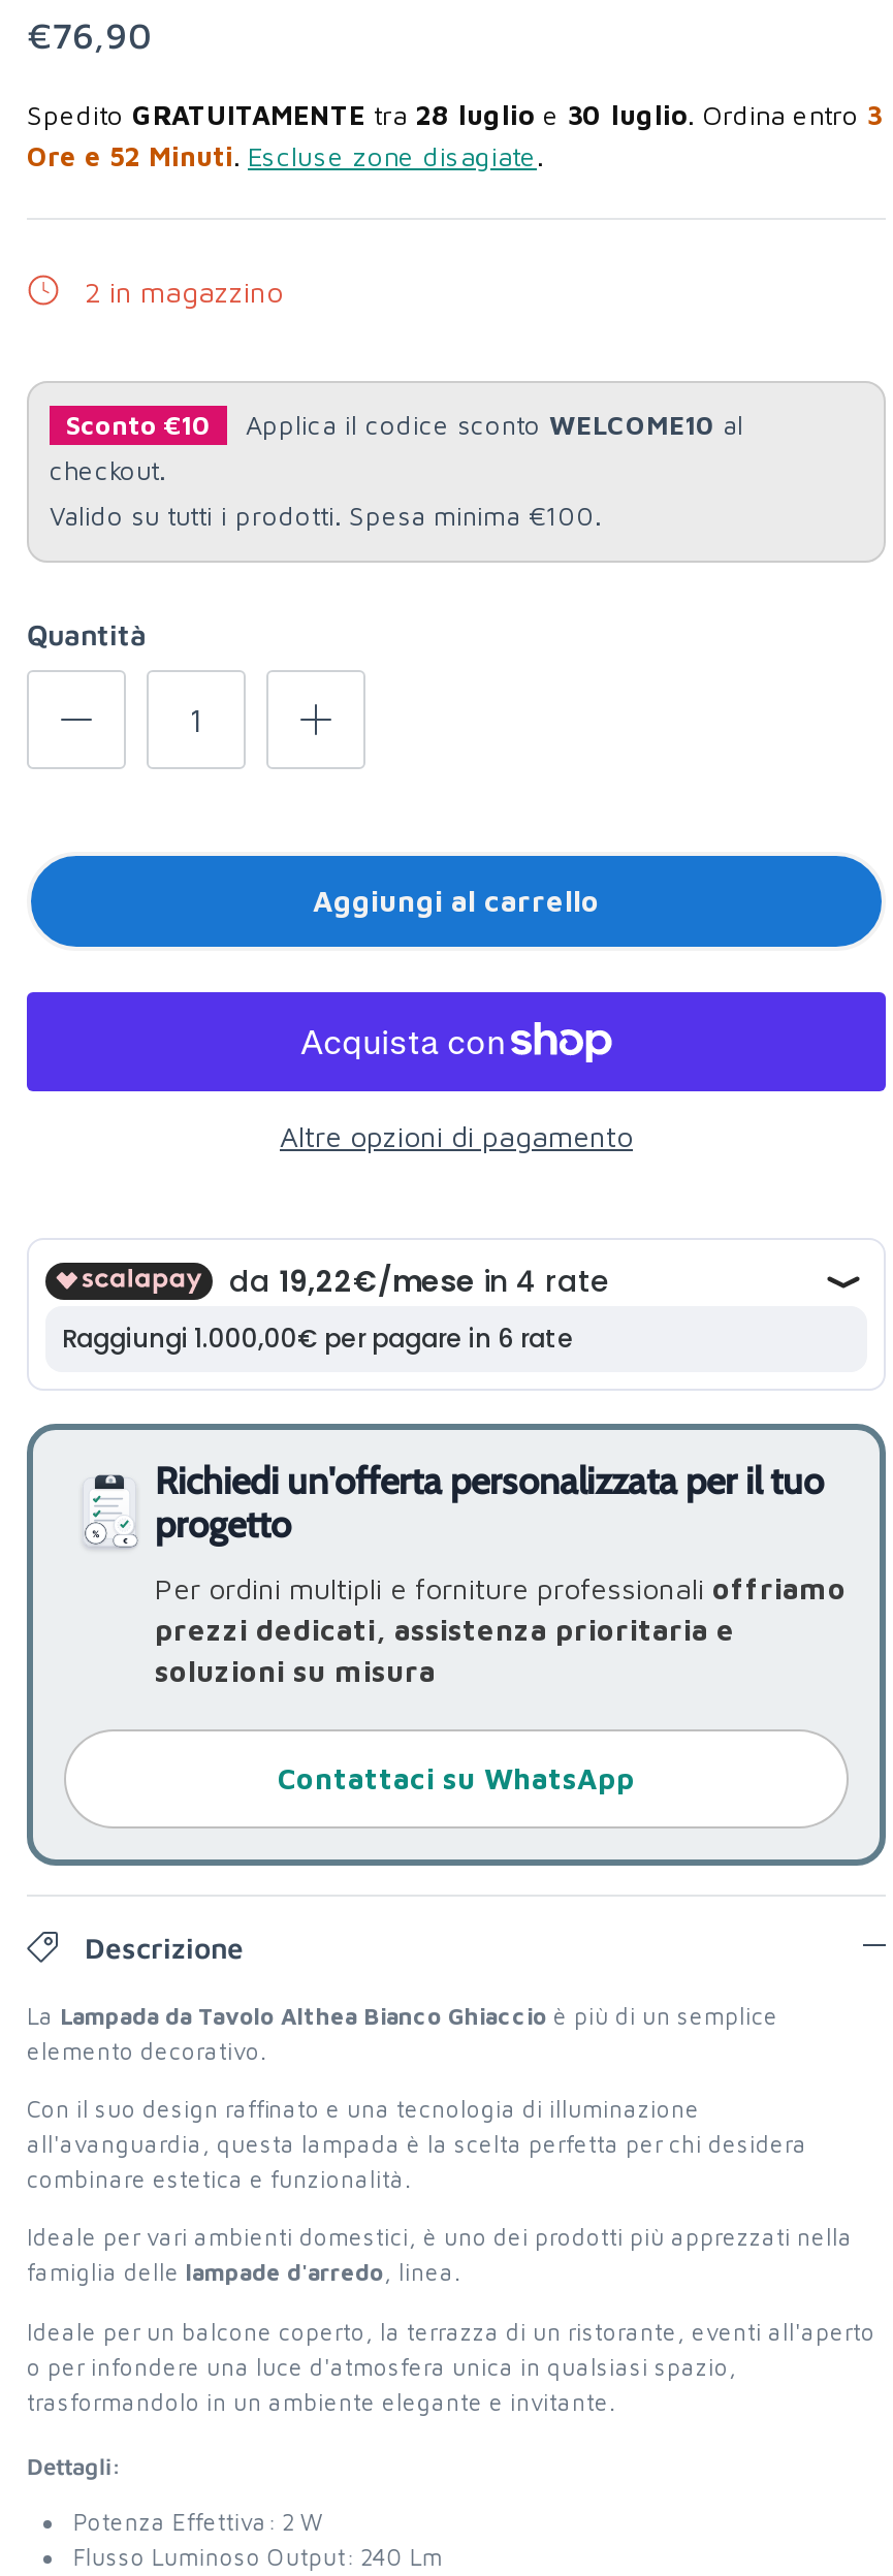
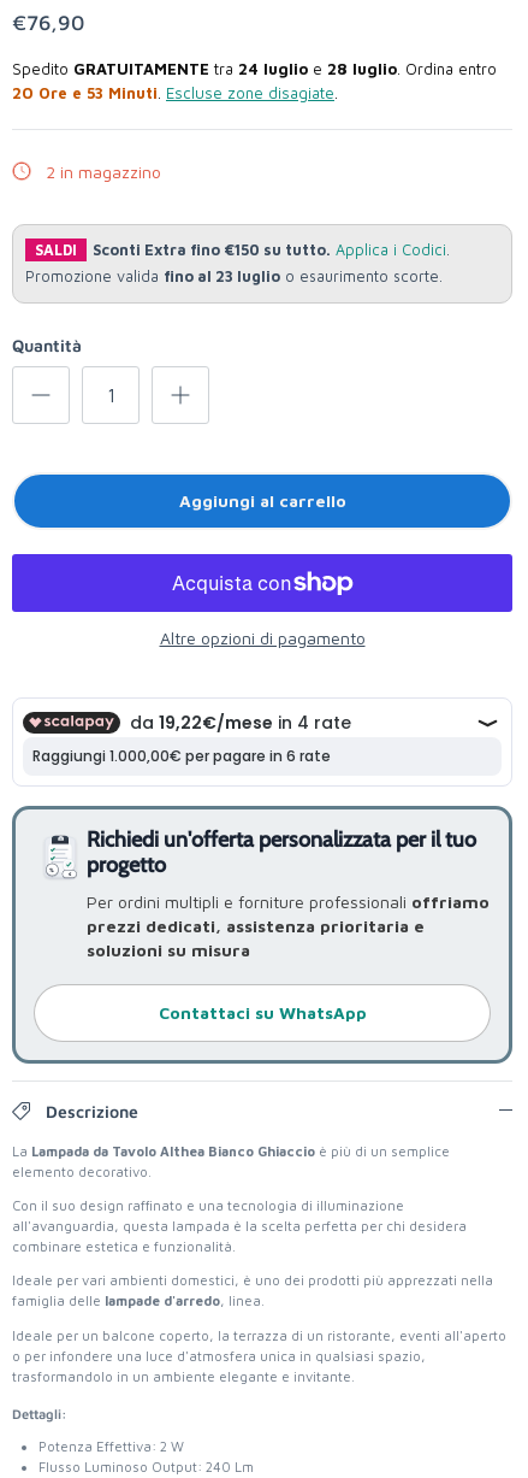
[27,98,882,172] Spedito GRATUITAMENTE tra 28 luglio e 30 luglio. Ordina entro 3 | Ore e 52 Minuti. Escluse zone disagiate. -> [12,59,497,102] Spedito GRATUITAMENTE tra 24 luglio e 28 luglio. Ordina entro | 20 Ore e 53 Minuti. Escluse zone disagiate.
[50,410,743,532] Sconto €10 | Applica il codice sconto WELCOME10 al | checkout. | Valido su tutti i prodotti. Spesa minima €100. -> [25,241,450,285] SALDI | Sconti Extra fino €150 su tutto. Applica i Codici. | Promozione valida fino al 23 luglio o esaurimento scorte.

